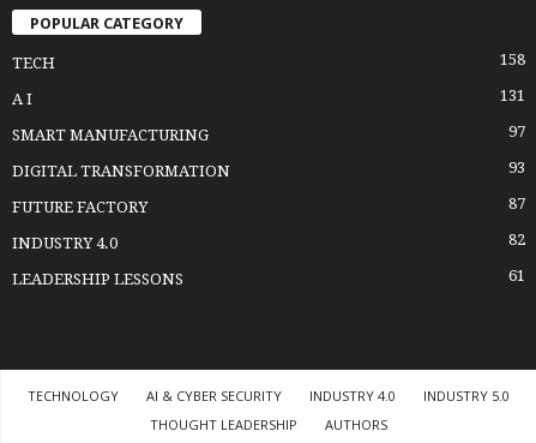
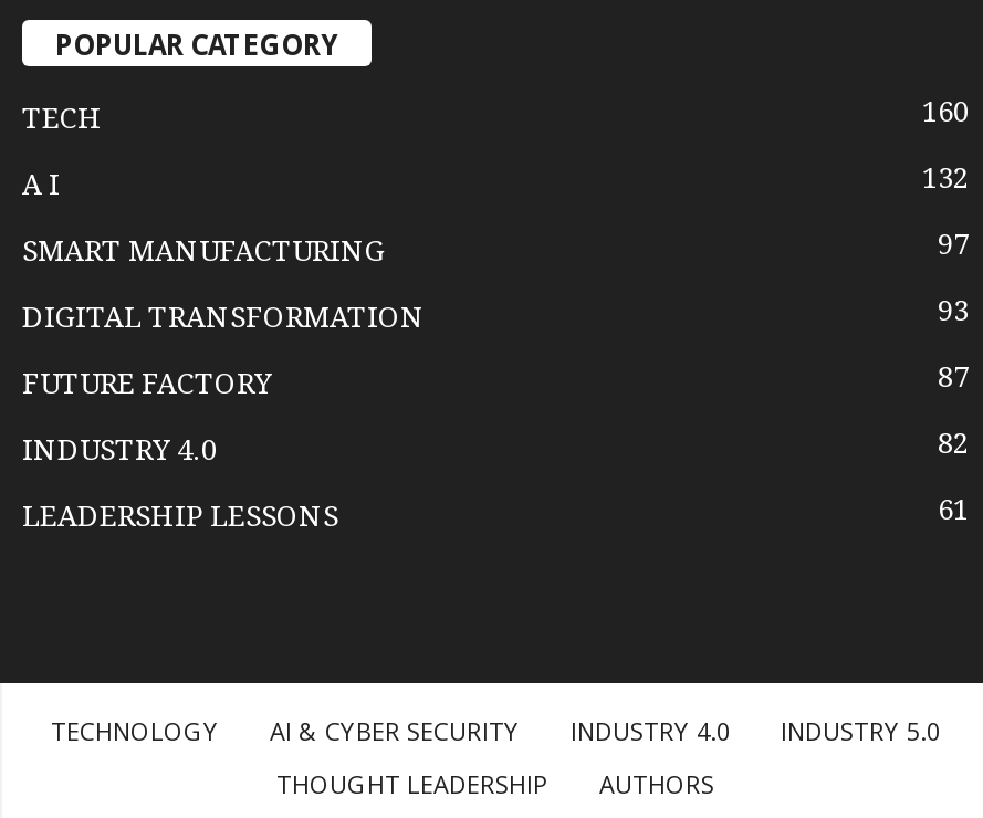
[500,50,525,68] 158 -> [922,95,969,128] 160
[500,86,525,104] 131 -> [922,161,969,195] 132

